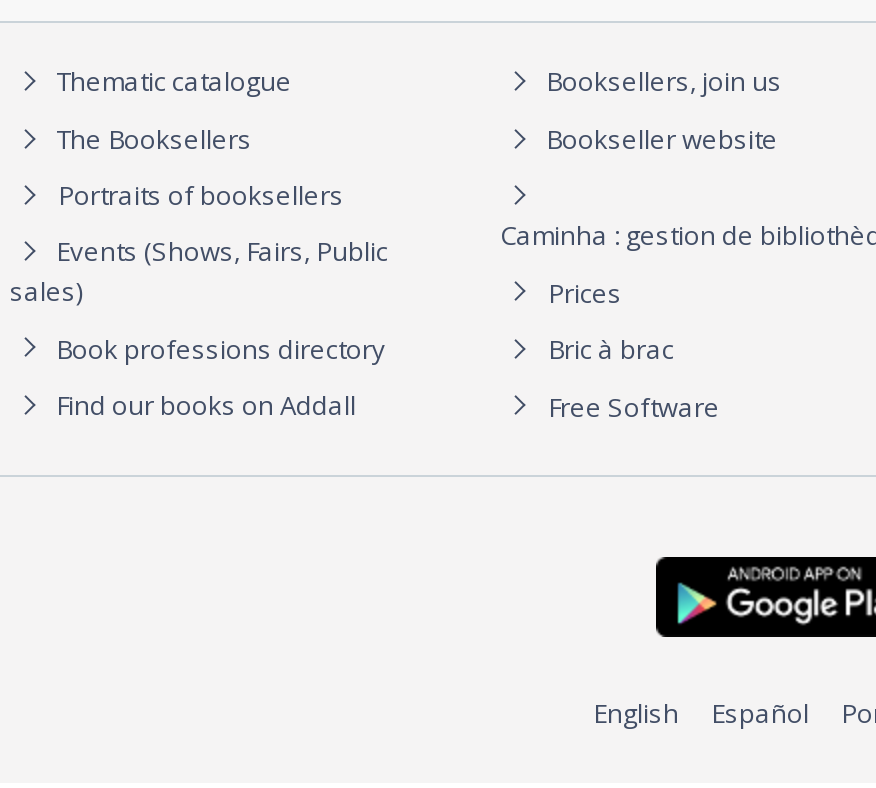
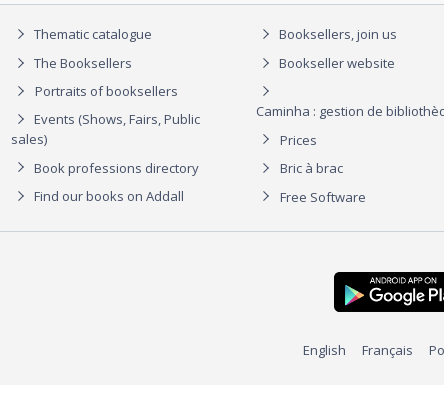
[711,694,809,730] Español -> [361,341,412,359] Français

